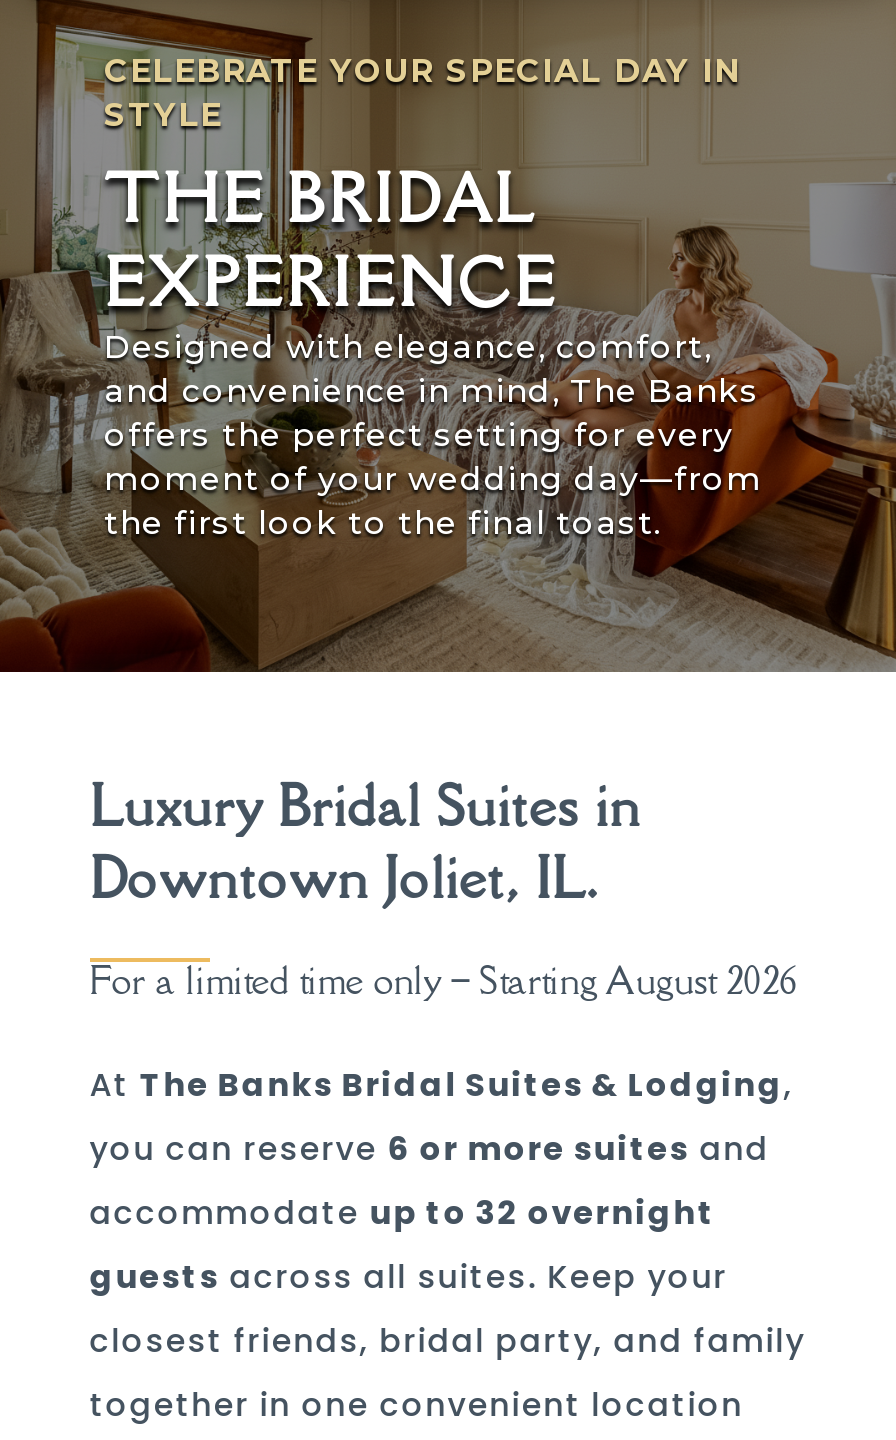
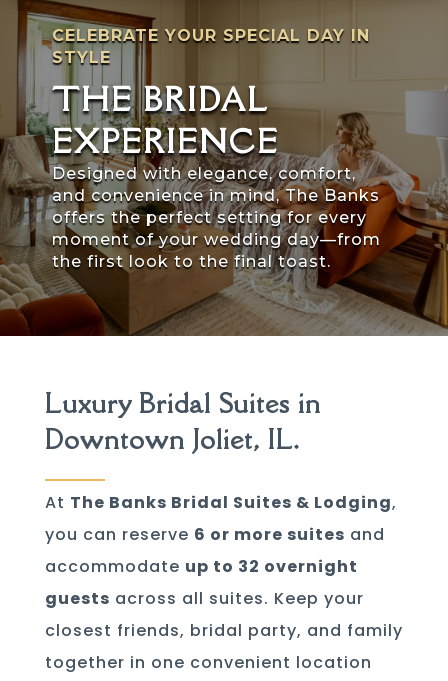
[90,957,798,1005] For a limited time only – Starting August 2026 -> none

